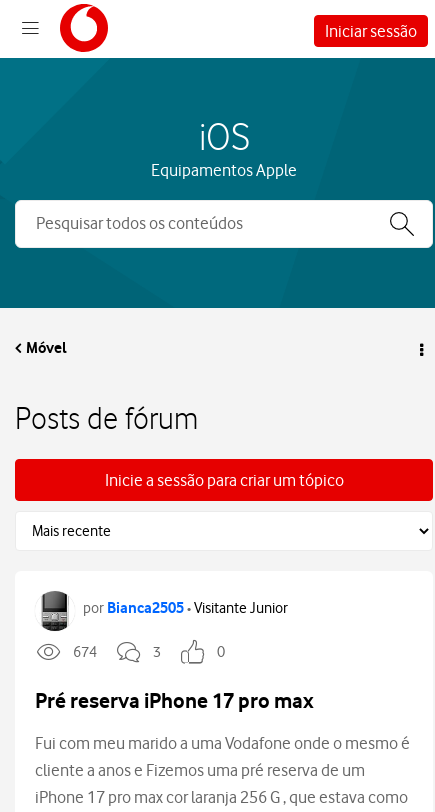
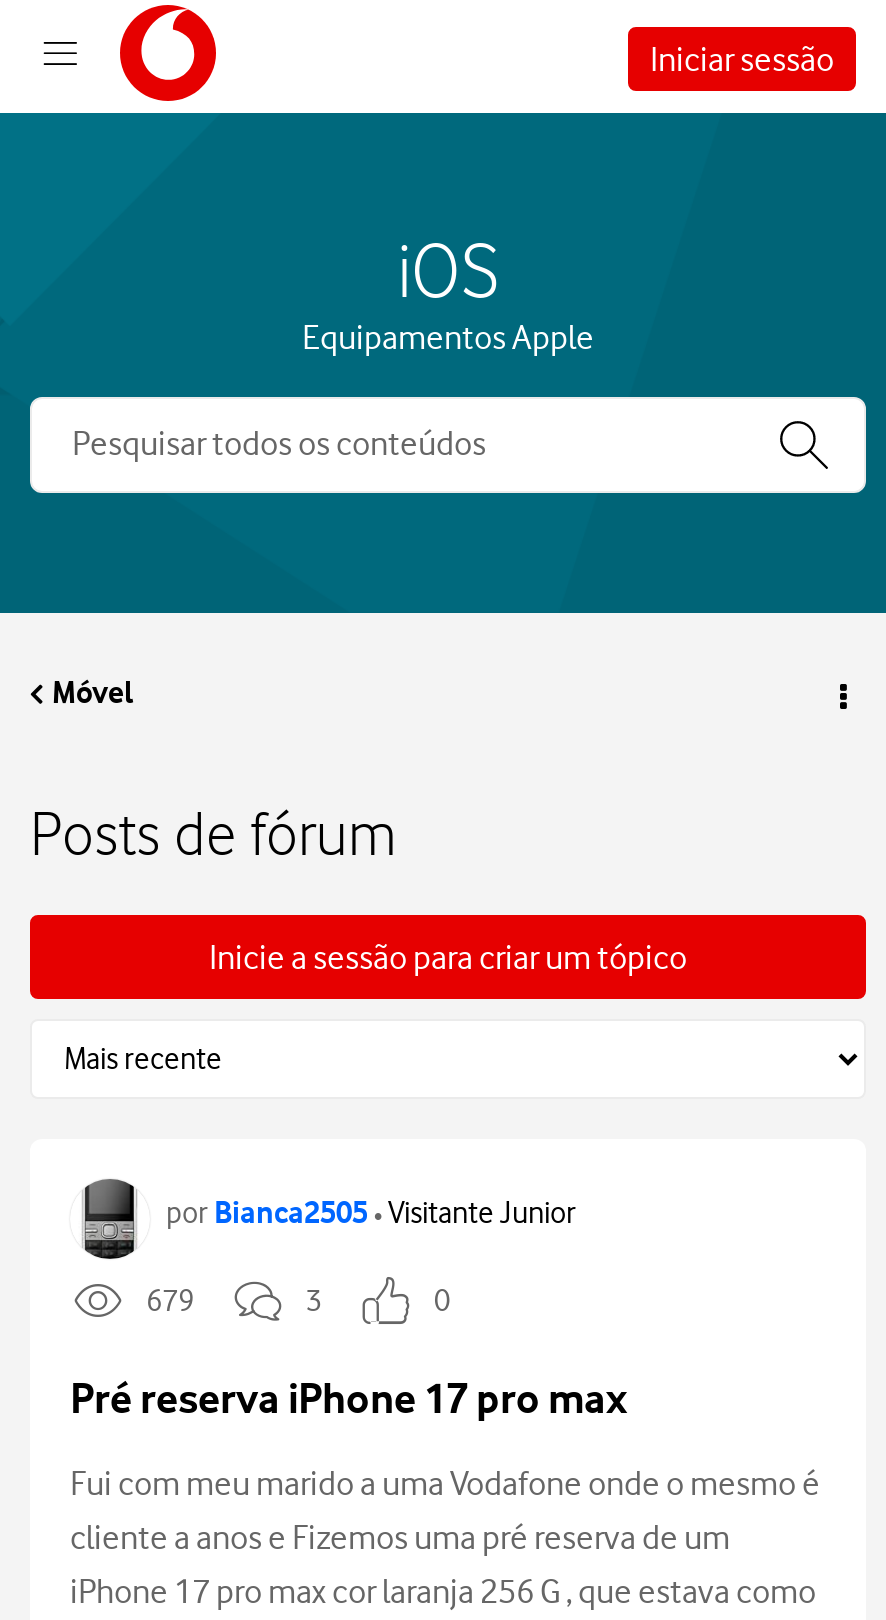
[73,643,97,661] 674 -> [146,1283,194,1319] 679

